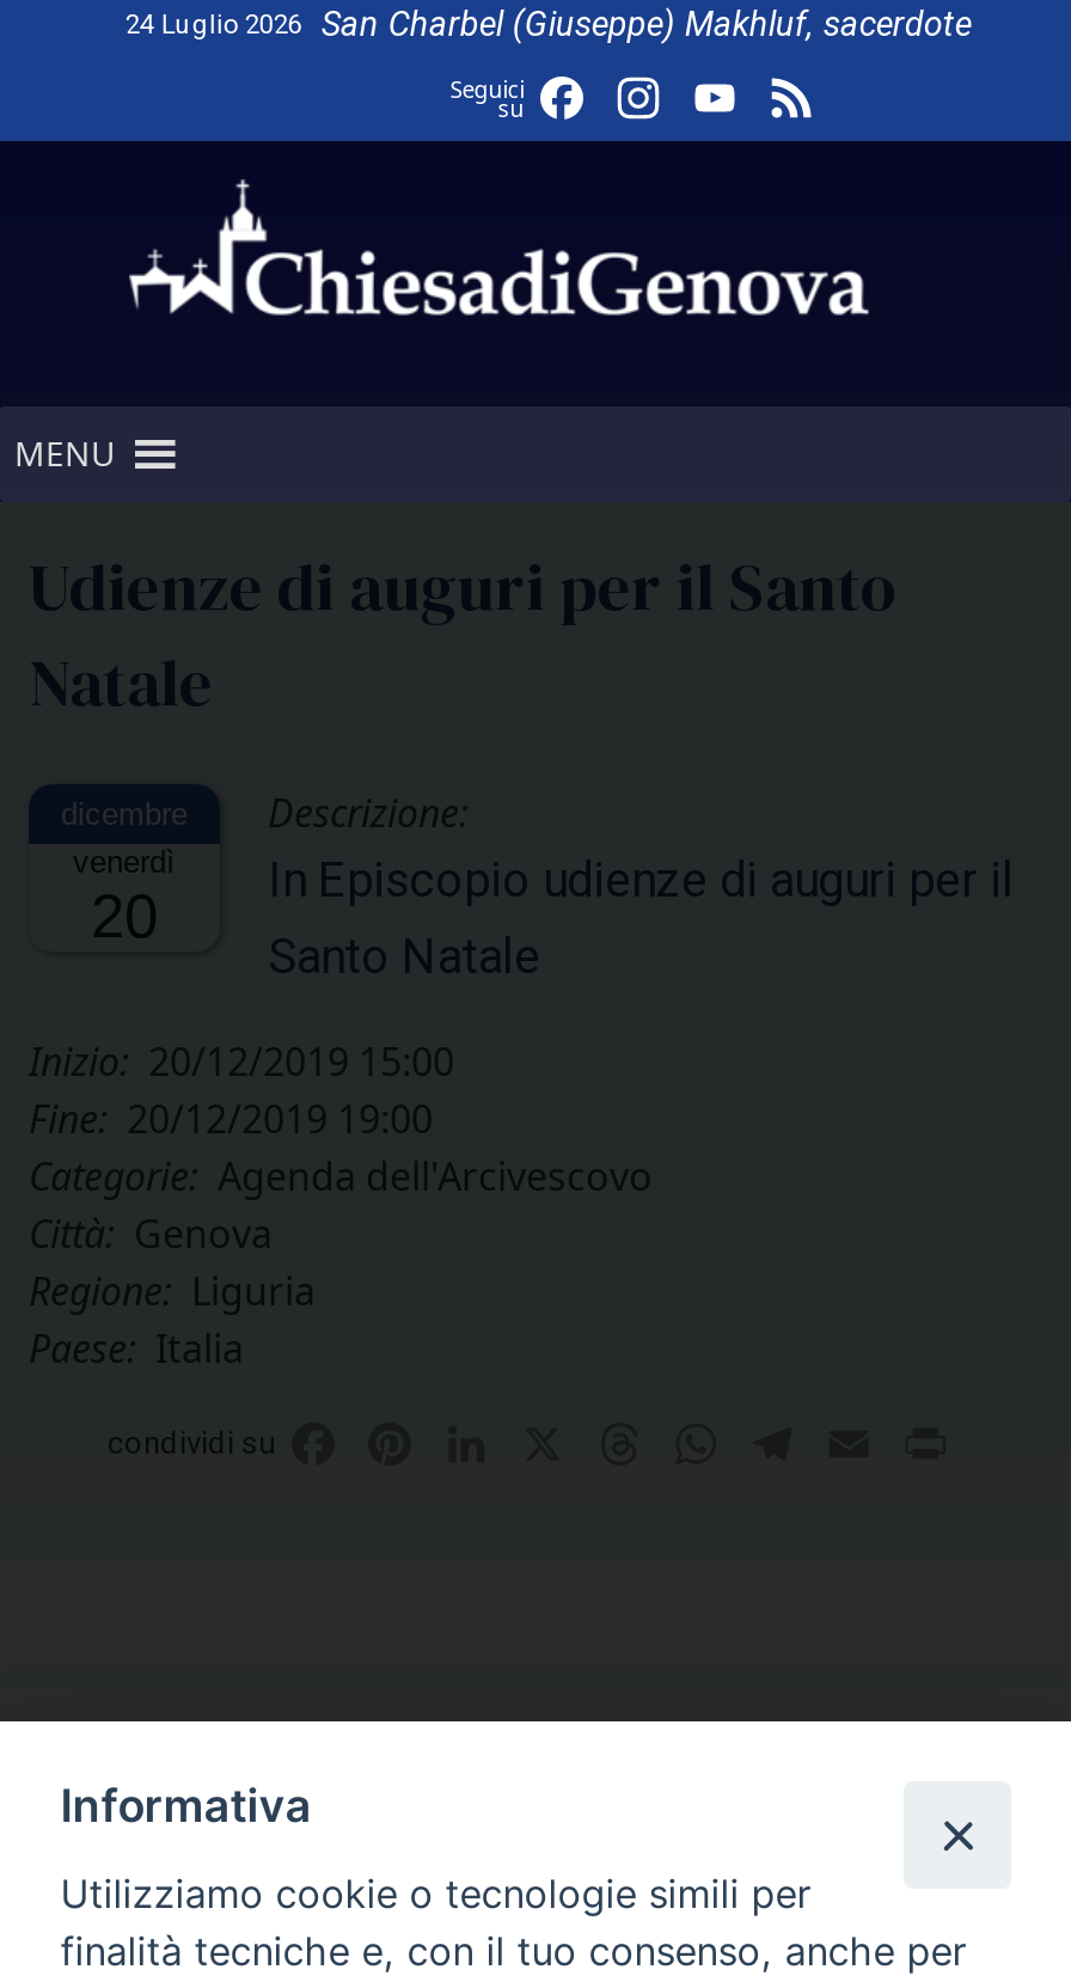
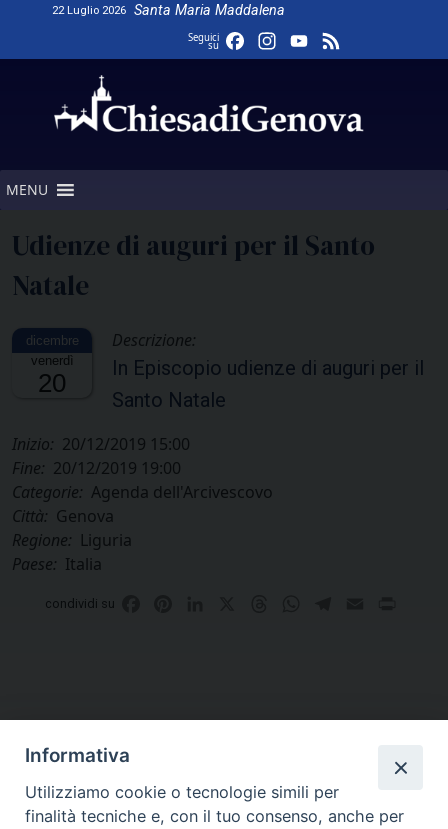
[125,5,972,45] 24 Luglio 2026 | San Charbel (Giuseppe) Makhluf, sacerdote -> [52,2,285,19] 22 Luglio 2026 | Santa Maria Maddalena

